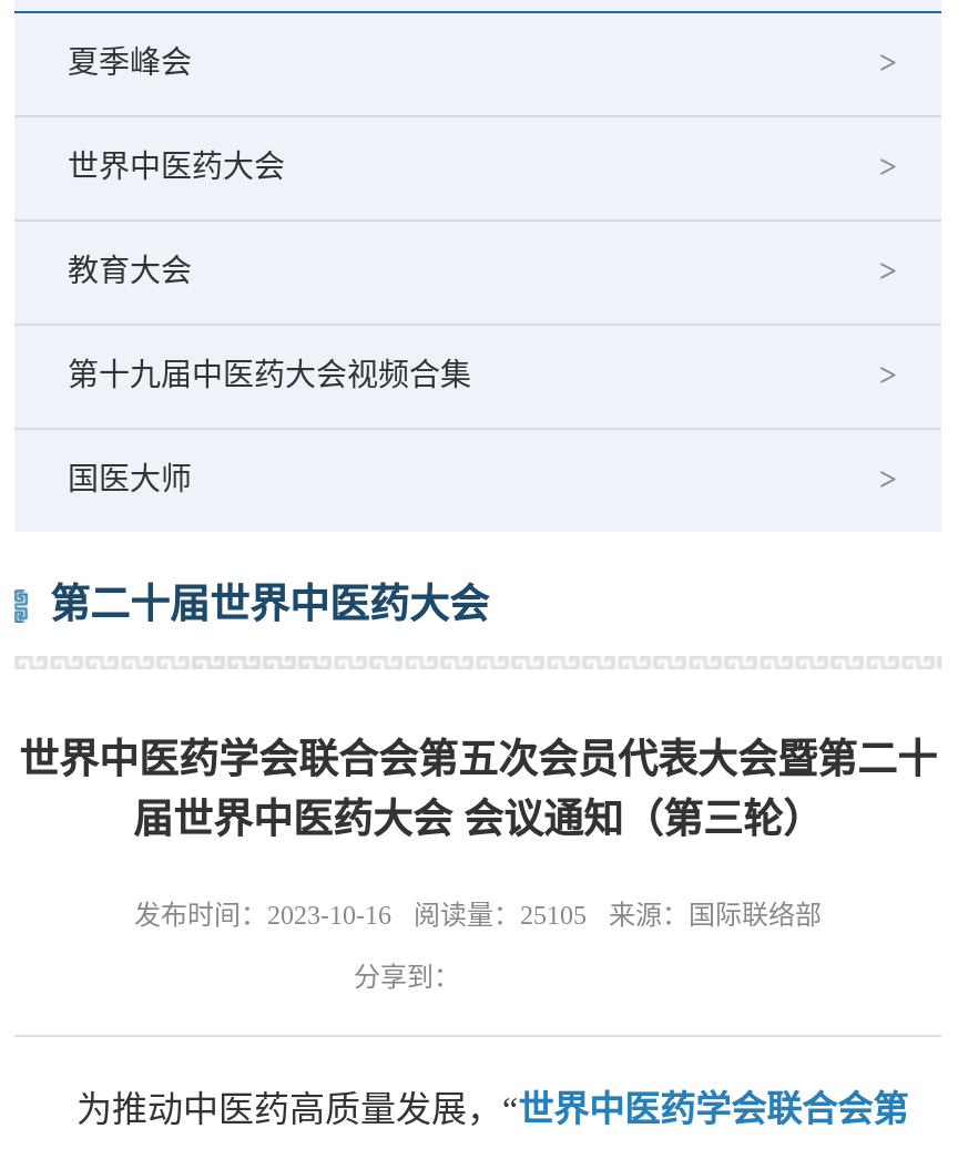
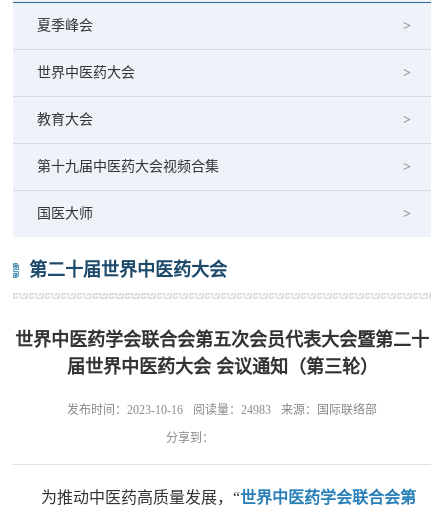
[134,900,822,931] 发布时间：2023-10-16 阅读量：25105 来源：国际联络部 -> [67,403,377,417] 发布时间：2023-10-16 阅读量：24983 来源：国际联络部

